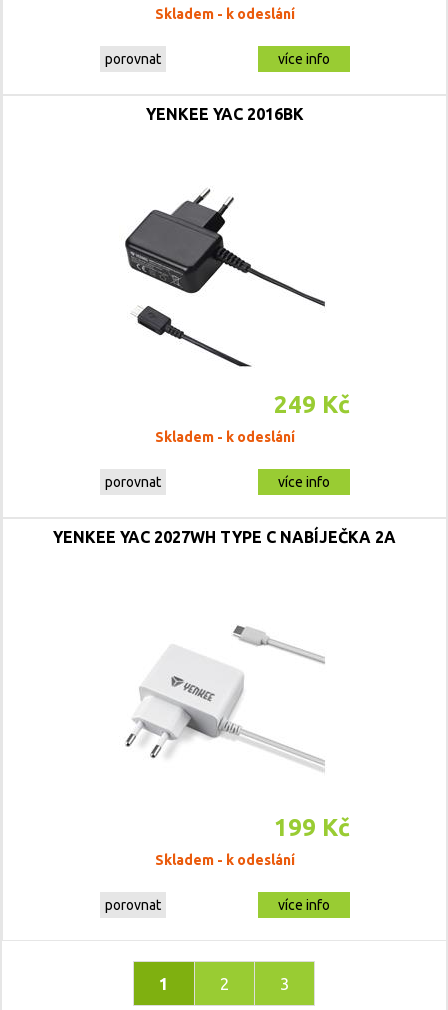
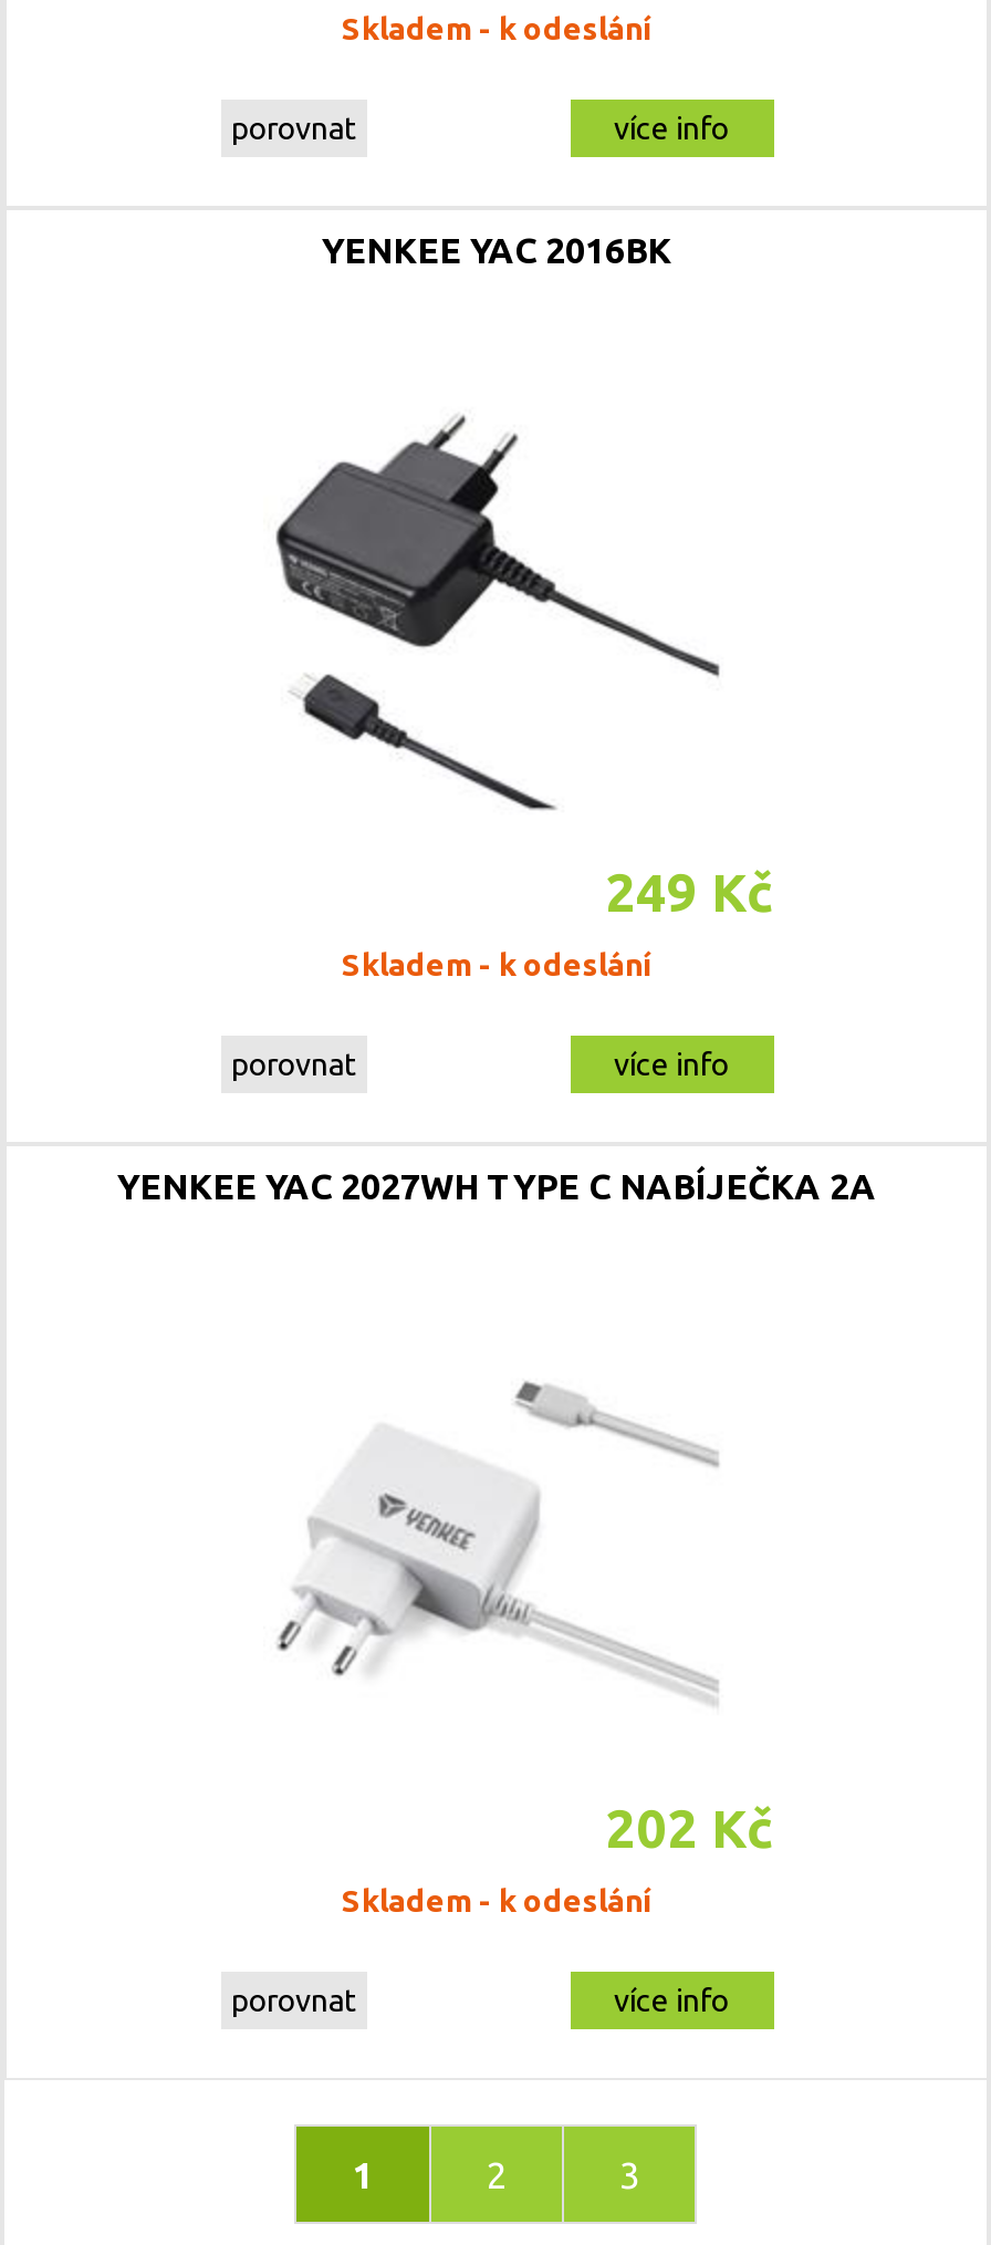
[273,814,349,841] 199 Kč -> [605,1799,773,1859] 202 Kč

